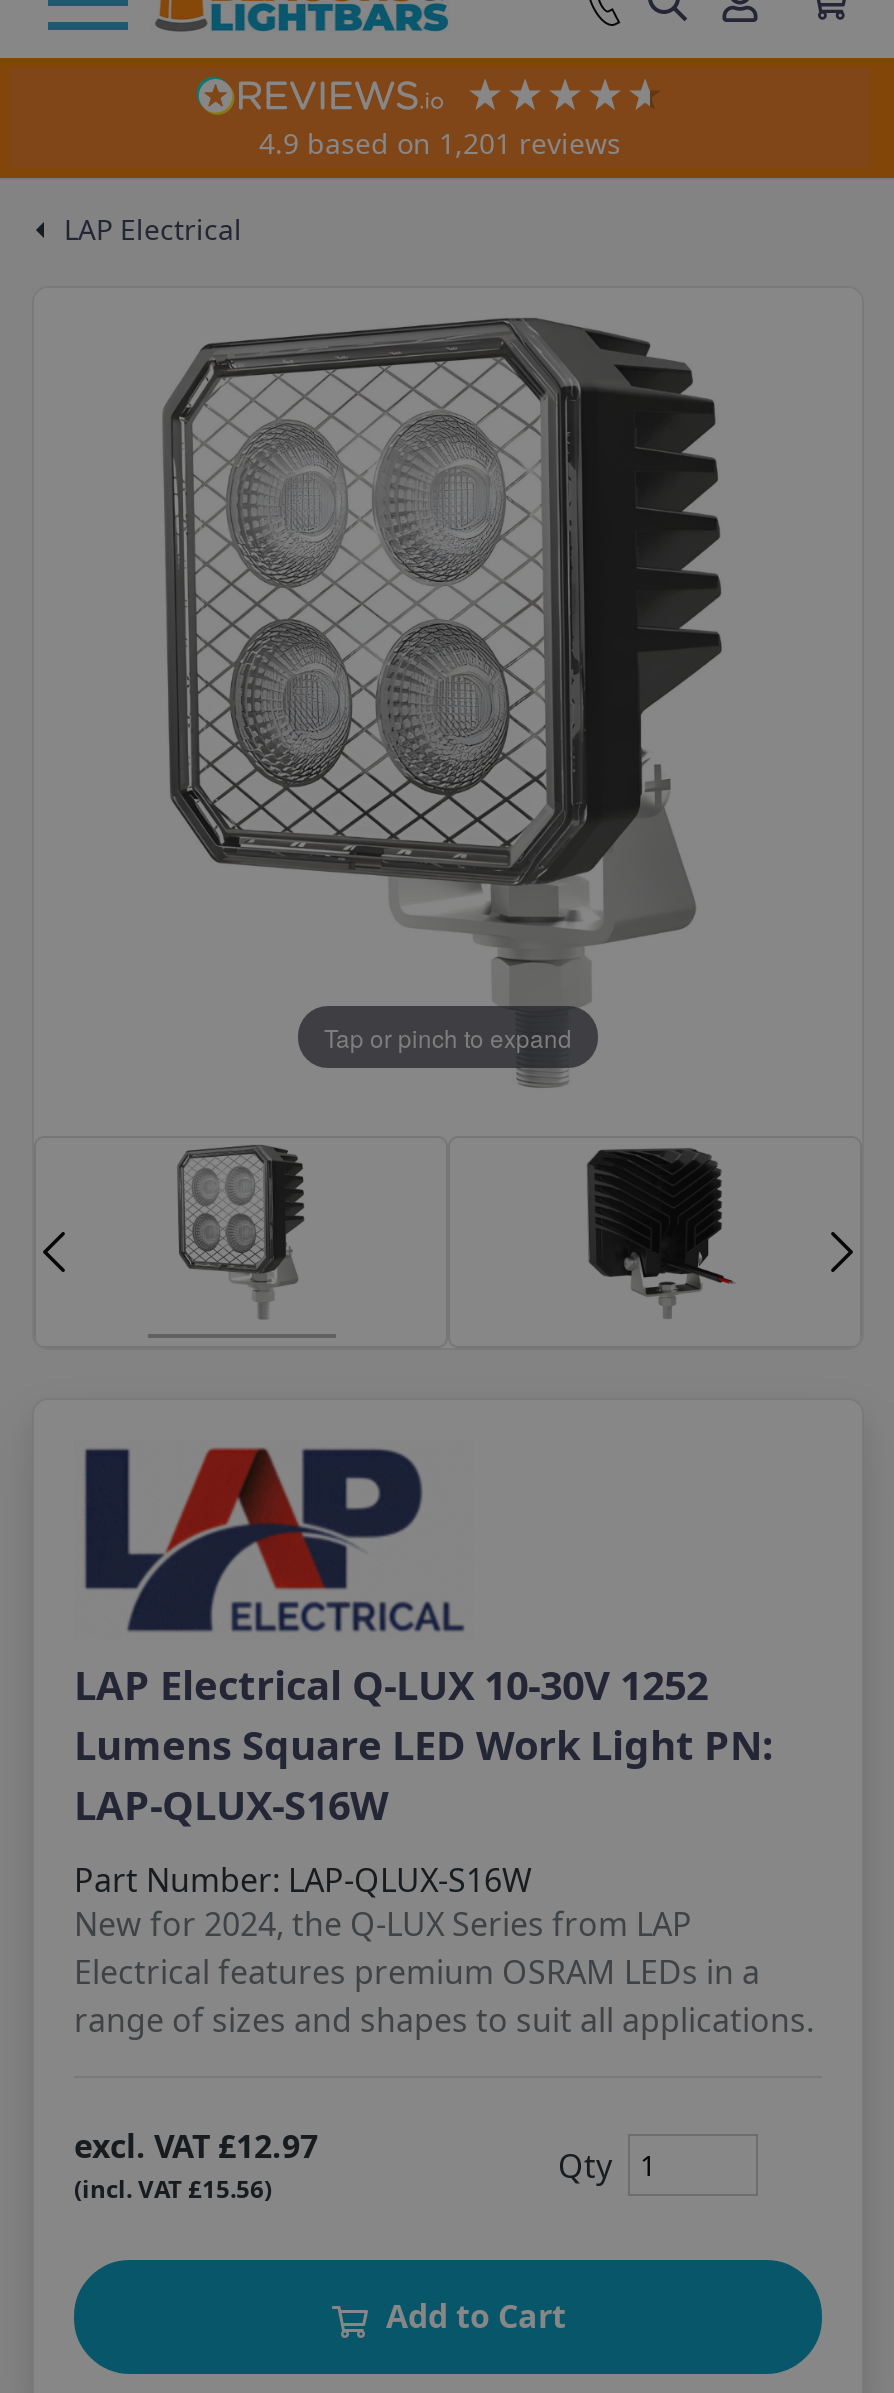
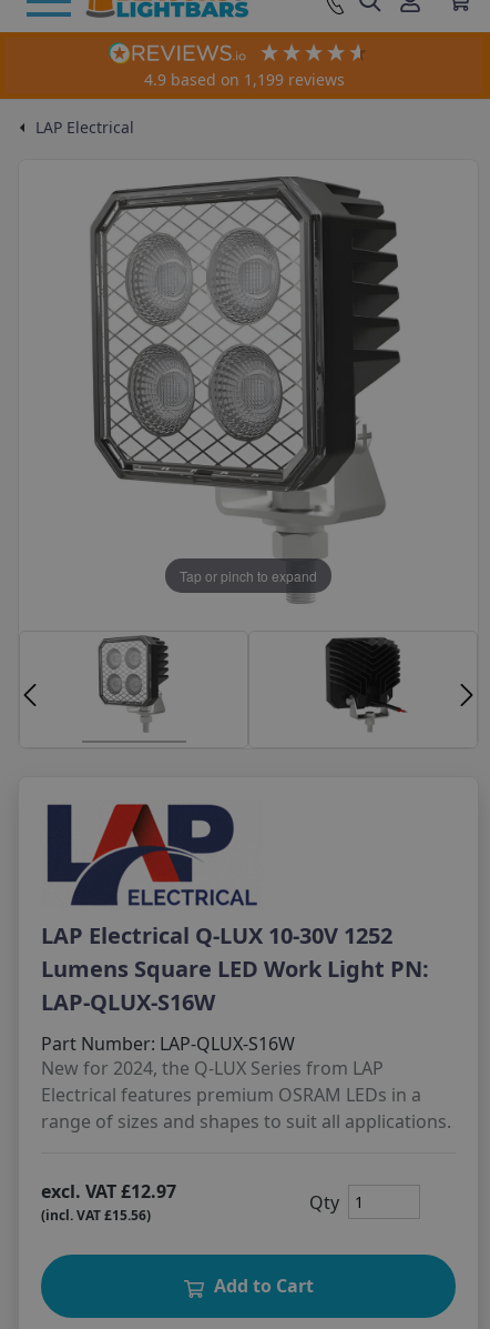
[259,124,621,162] 4.9 based on 1,201 reviews -> [144,69,344,90] 4.9 based on 1,199 reviews

